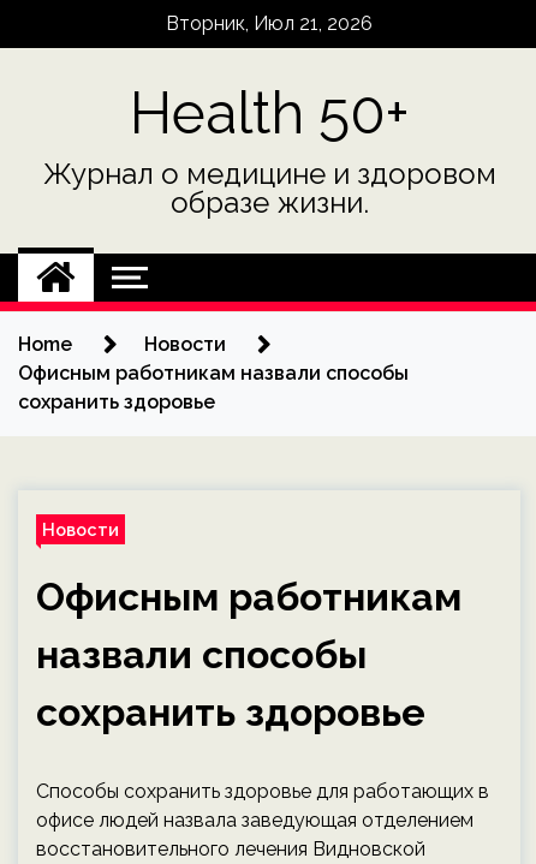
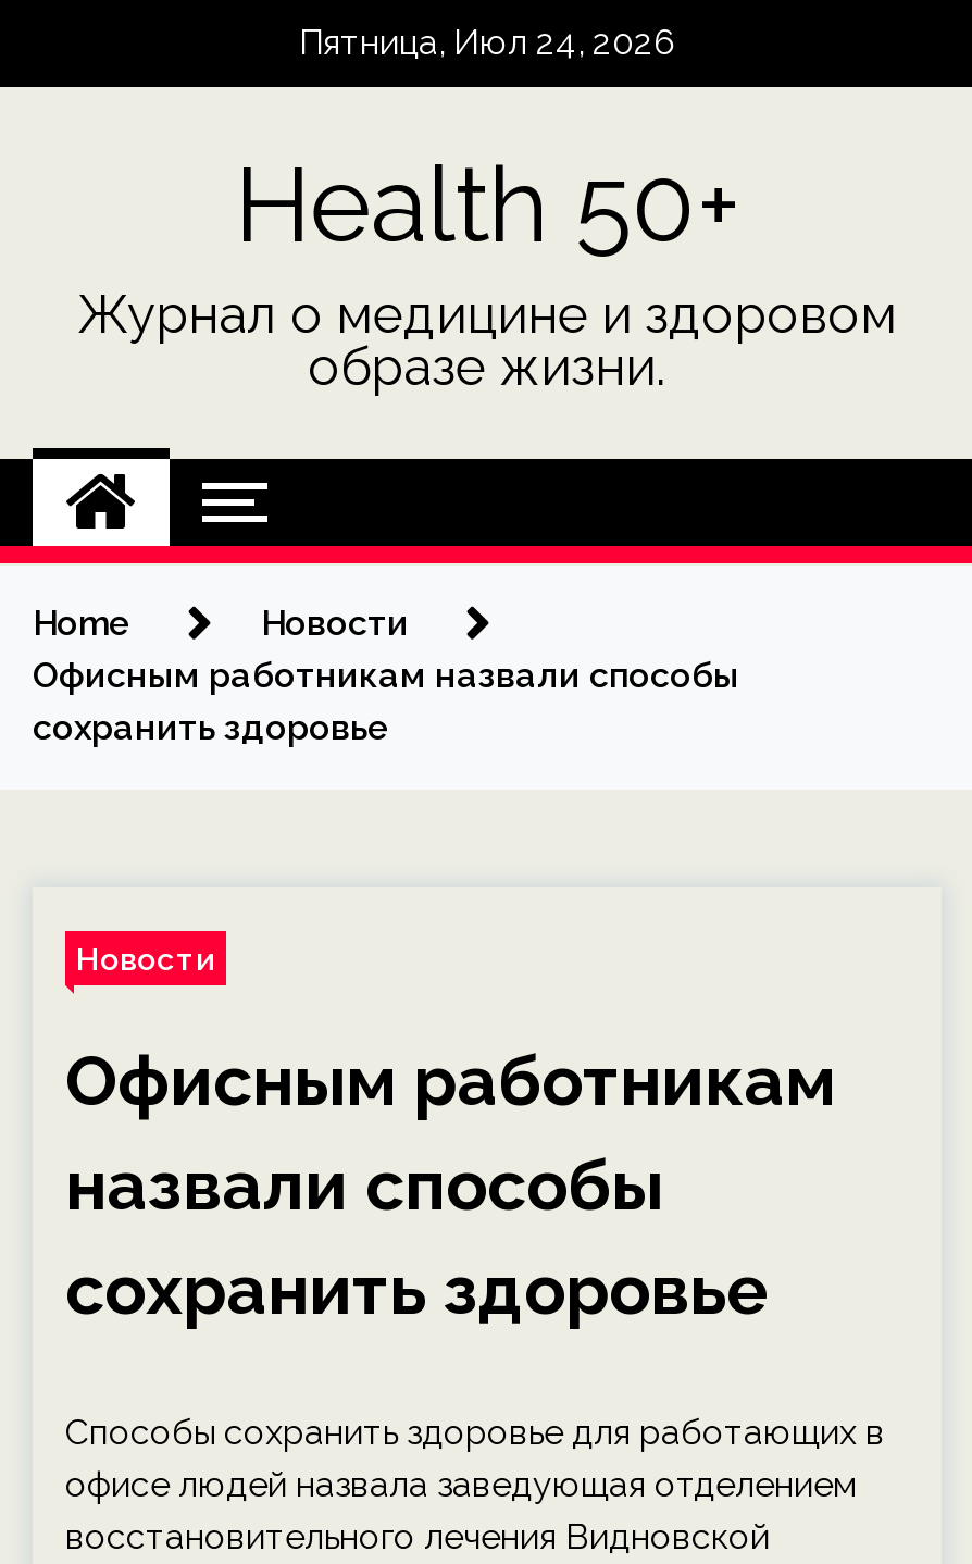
[166,12,373,35] Вторник, Июл 21, 2026 -> [299,22,675,63] Пятница, Июл 24, 2026

